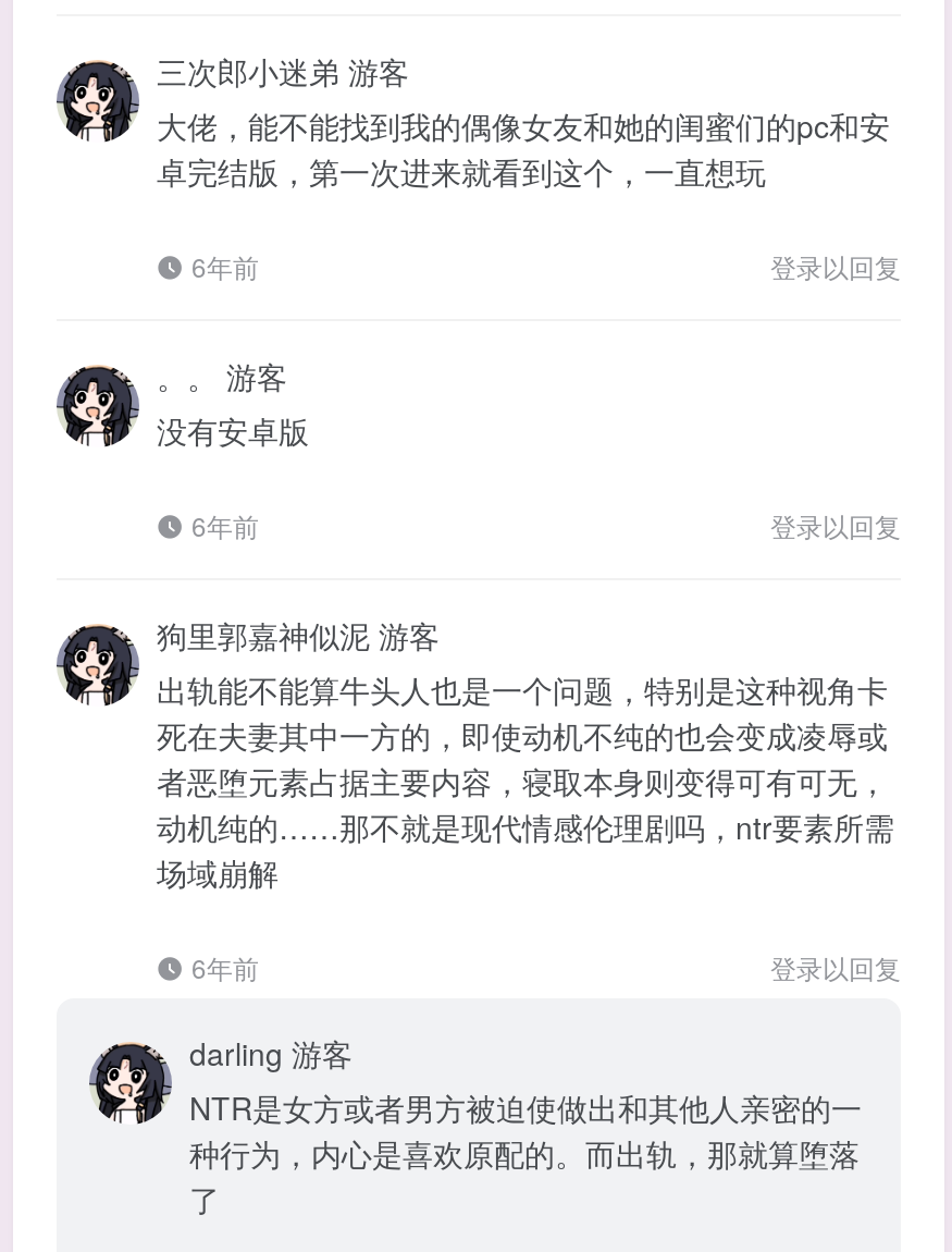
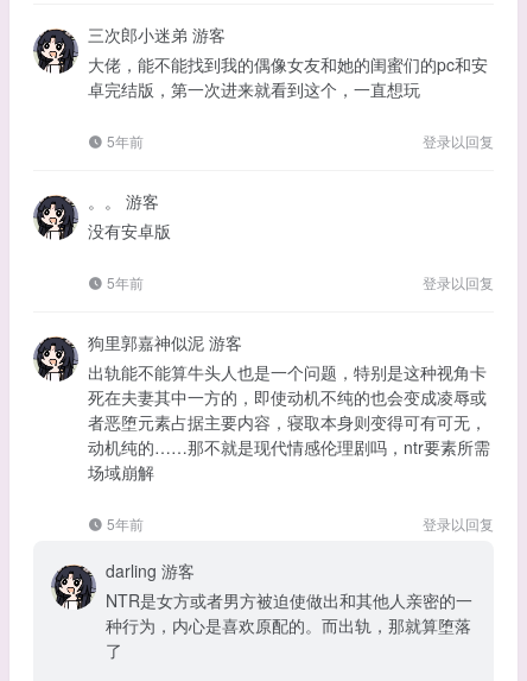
[191,248,259,285] 6年前 -> [107,131,144,151] 5年前
[191,507,259,544] 6年前 -> [107,273,144,293] 5年前
[191,949,259,986] 6年前 -> [107,514,144,534] 5年前

